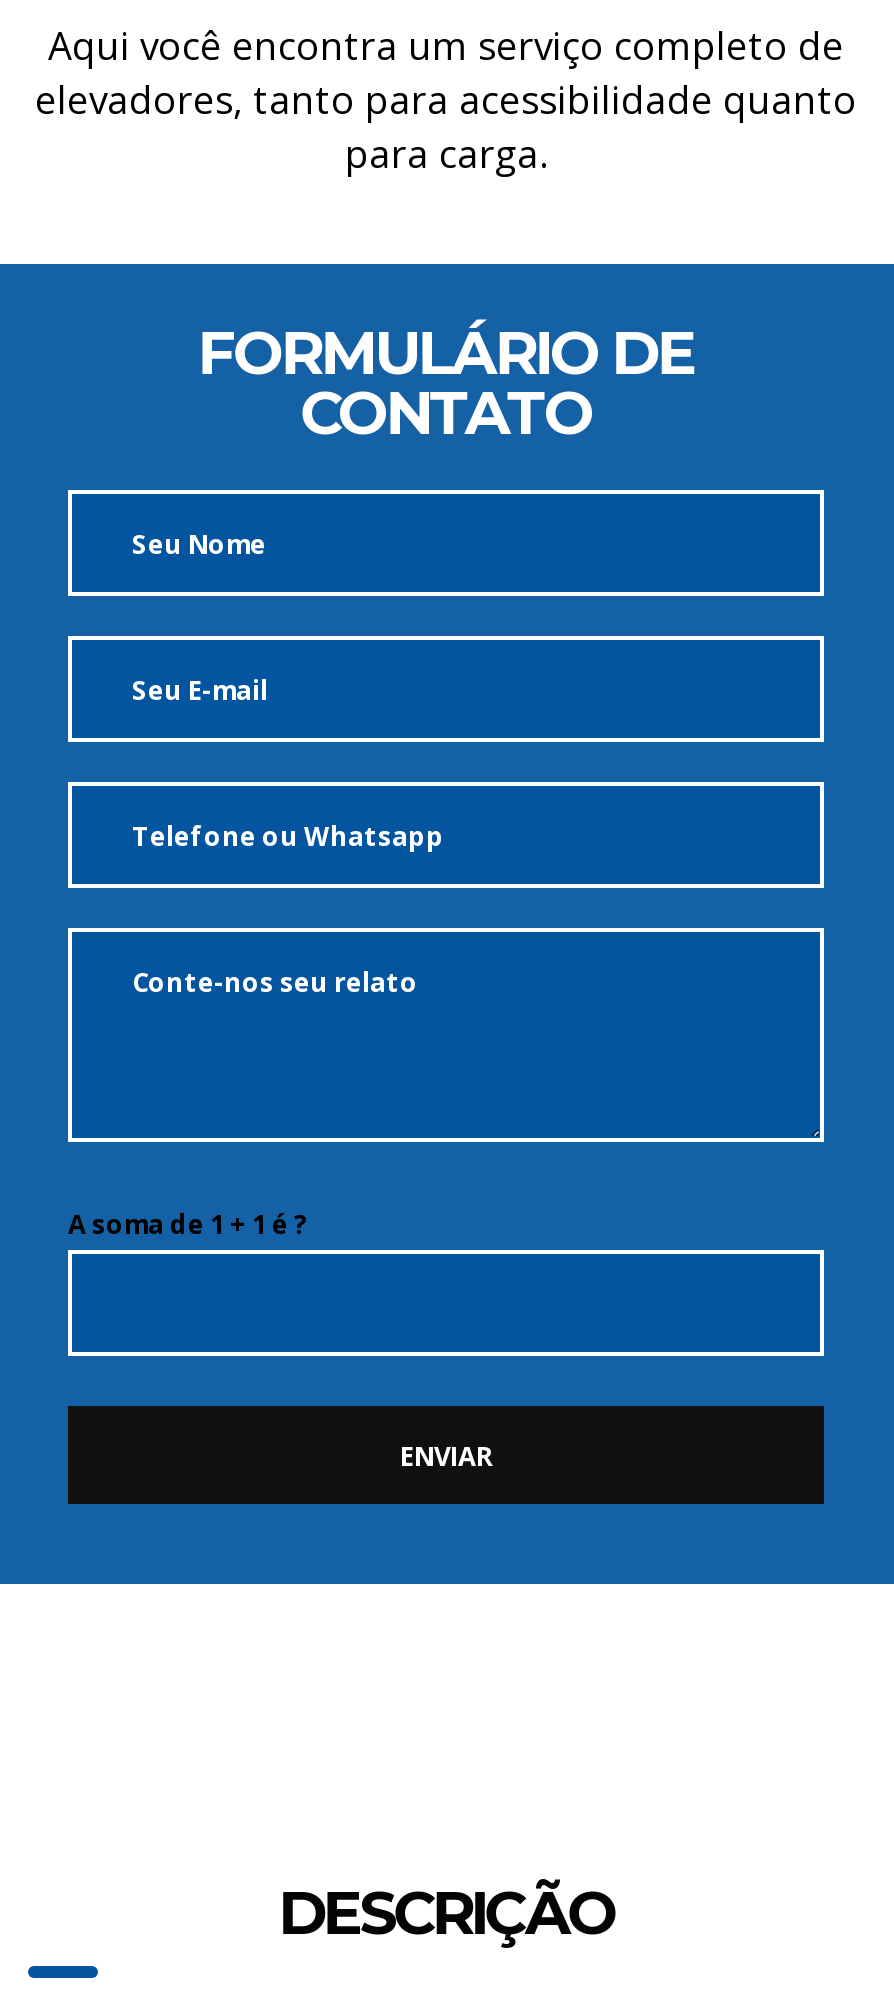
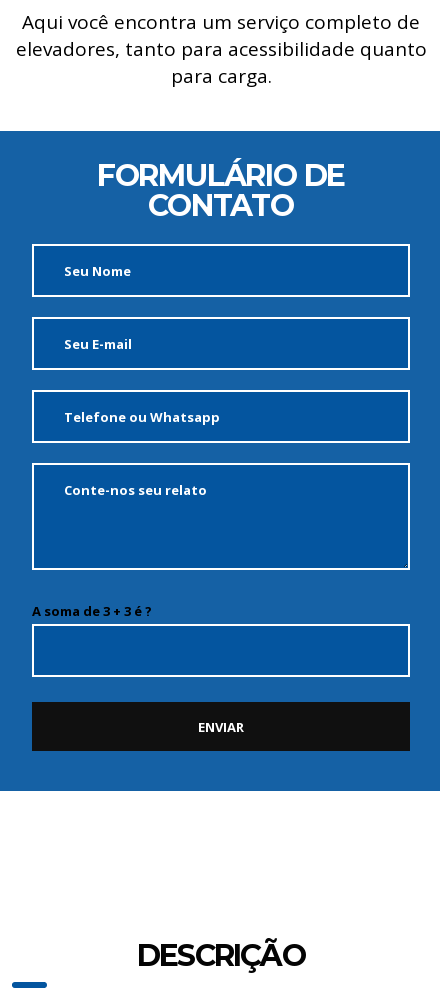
[68,1206,308,1242] A soma de 1 + 1 é ? -> [32,602,152,620] A soma de 3 + 3 é ?

